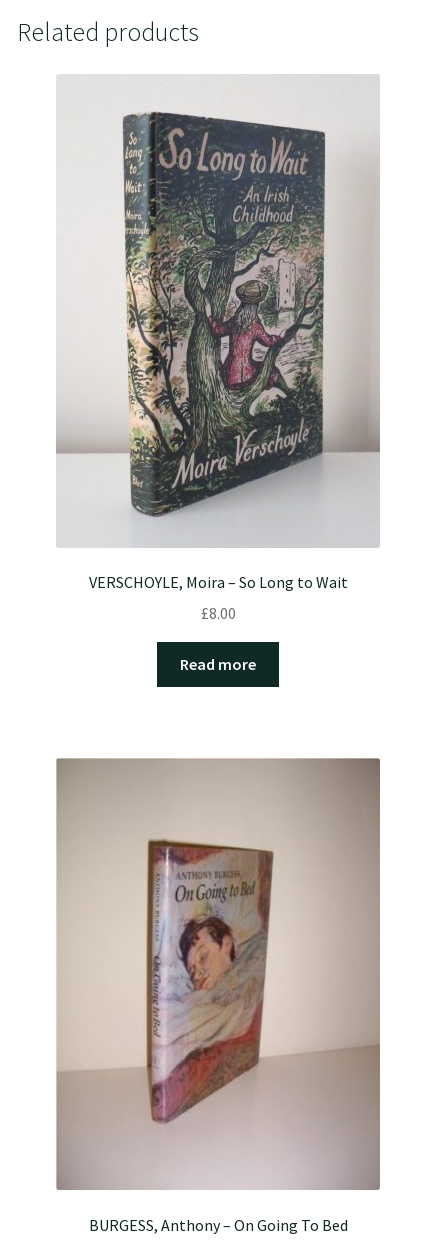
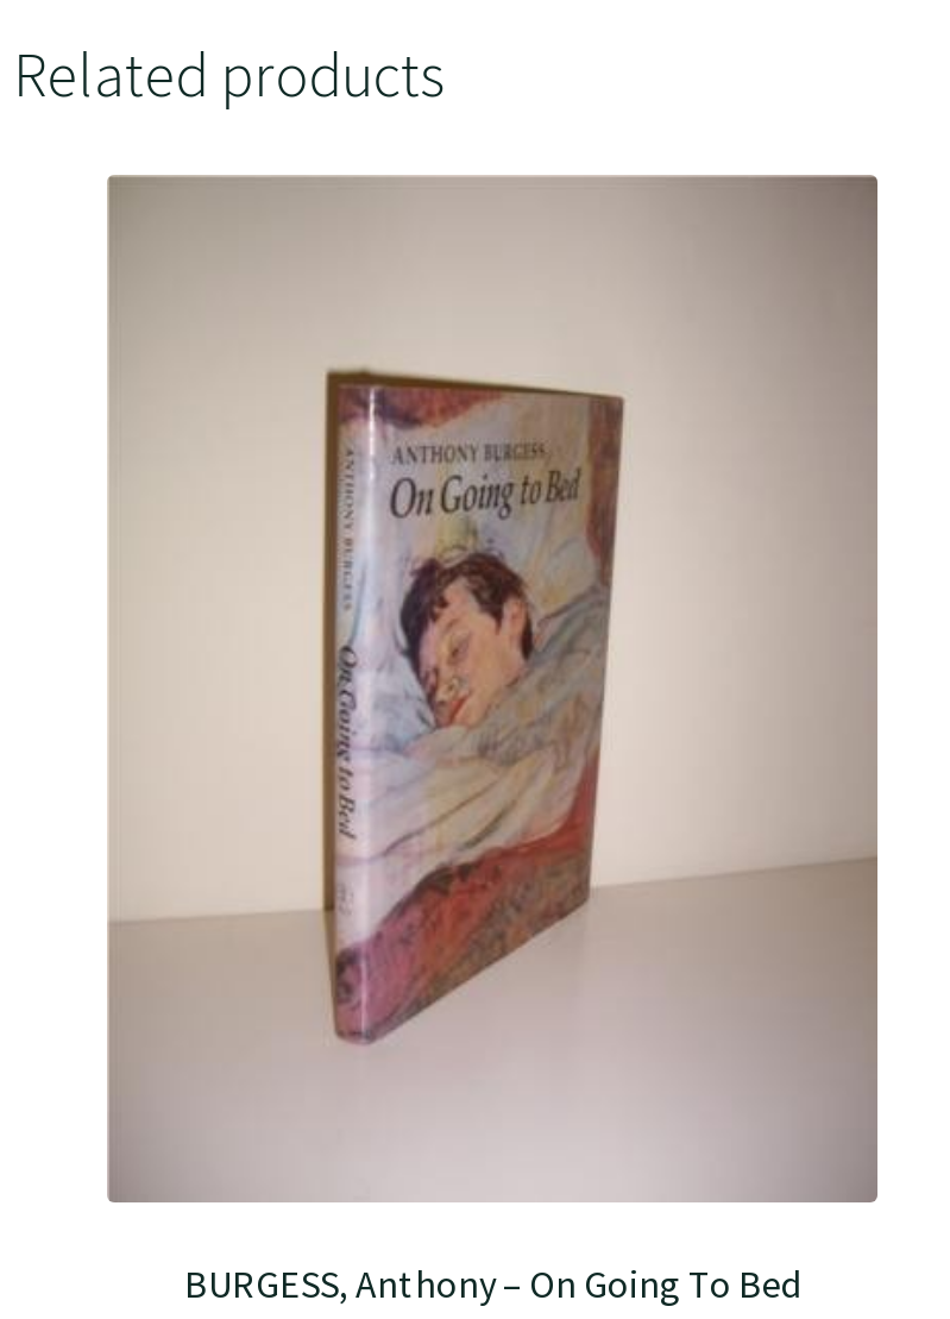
[57,75,380,674] [image] | VERSCHOYLE, Moira – So Long to Wait | £8.00 | Read more -> none

